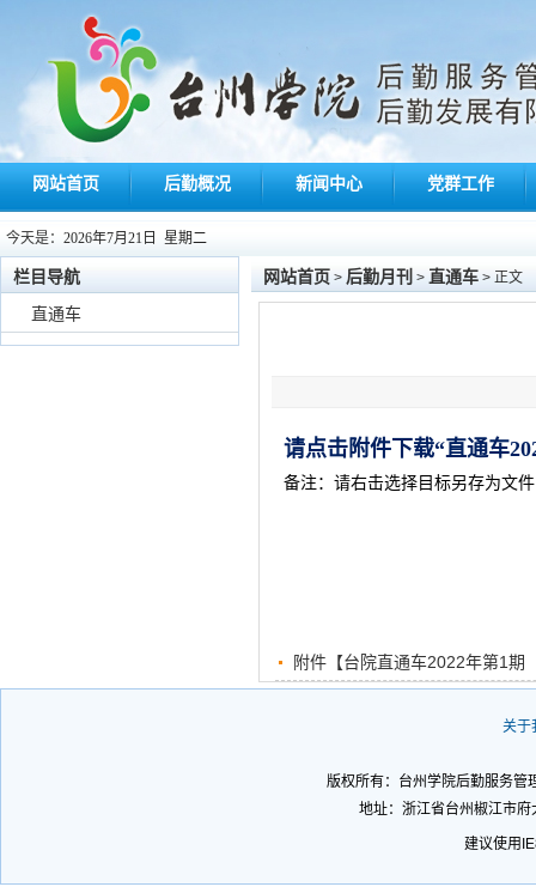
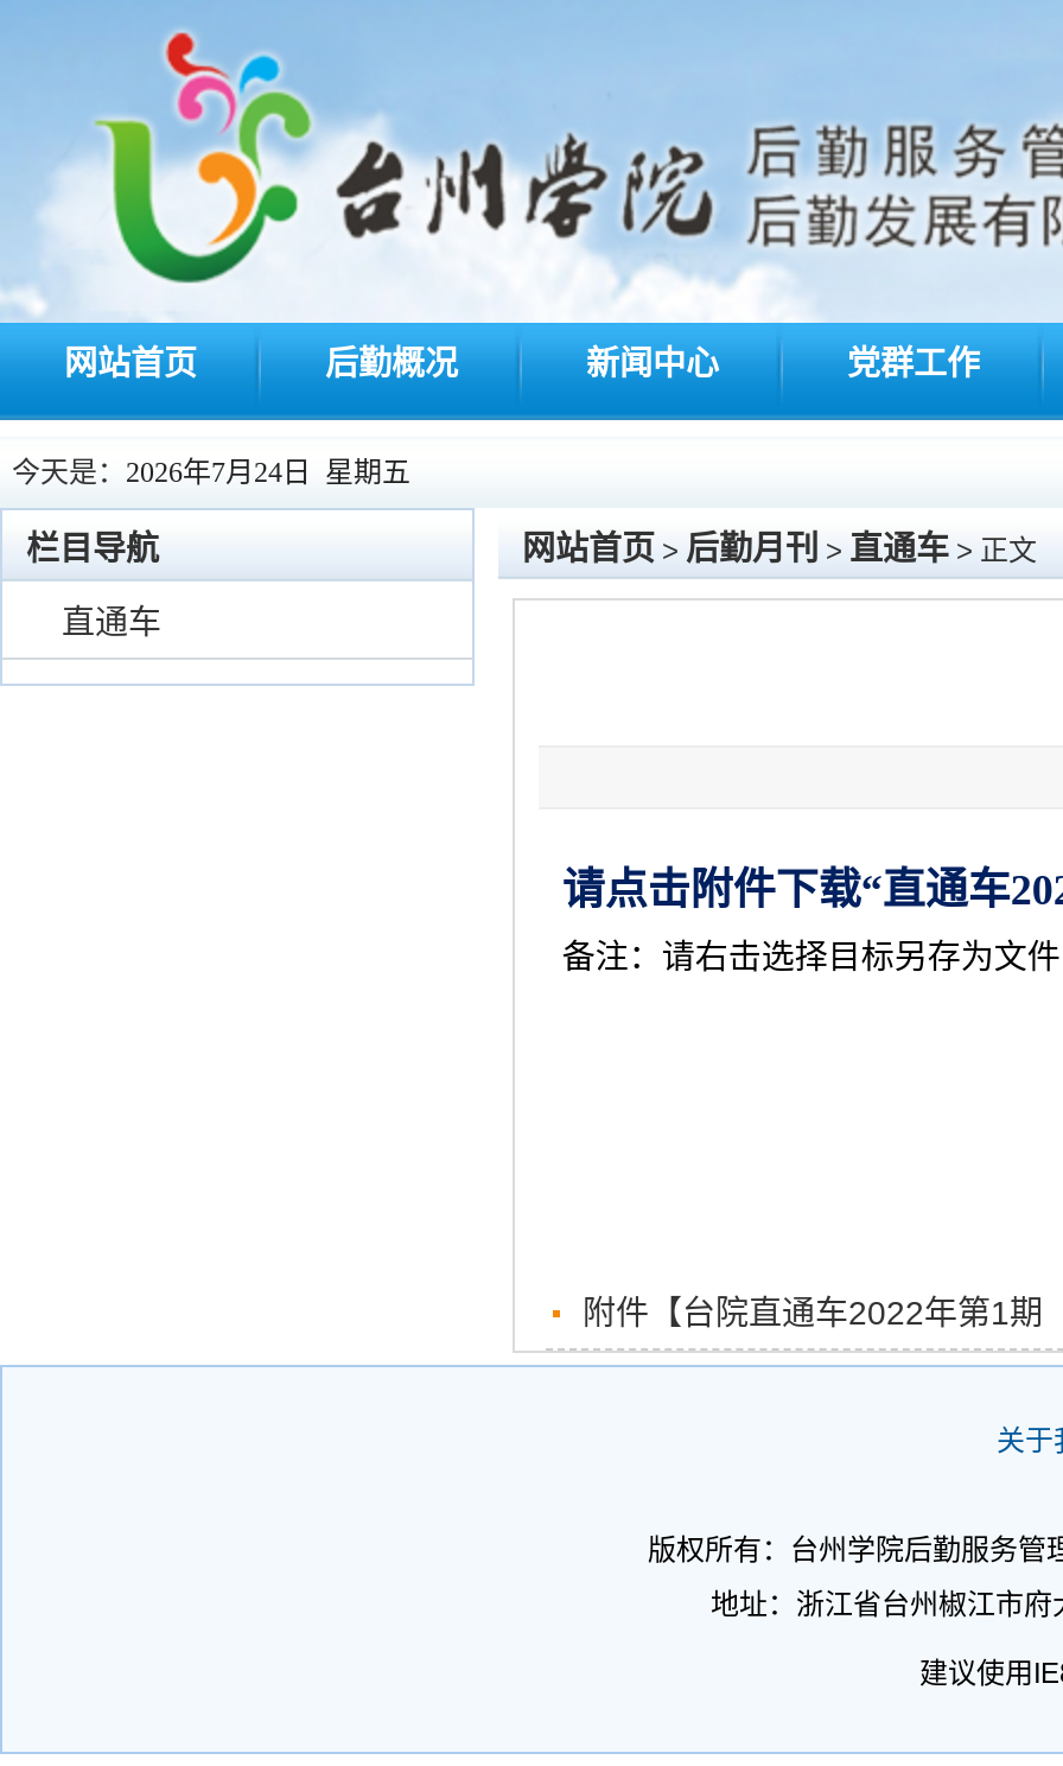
[6,230,207,247] 今天是：2026年7月21日 星期二 -> [12,456,410,489] 今天是：2026年7月24日 星期五

